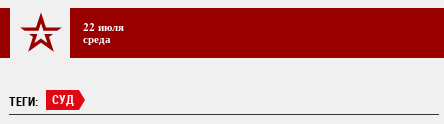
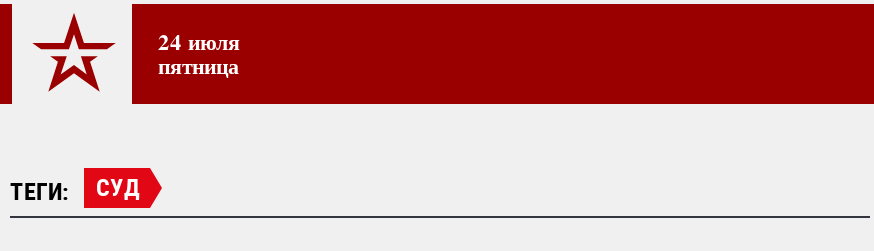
[83,18,124,47] 22 июля | среда -> [158,24,240,82] 24 июля | пятница

